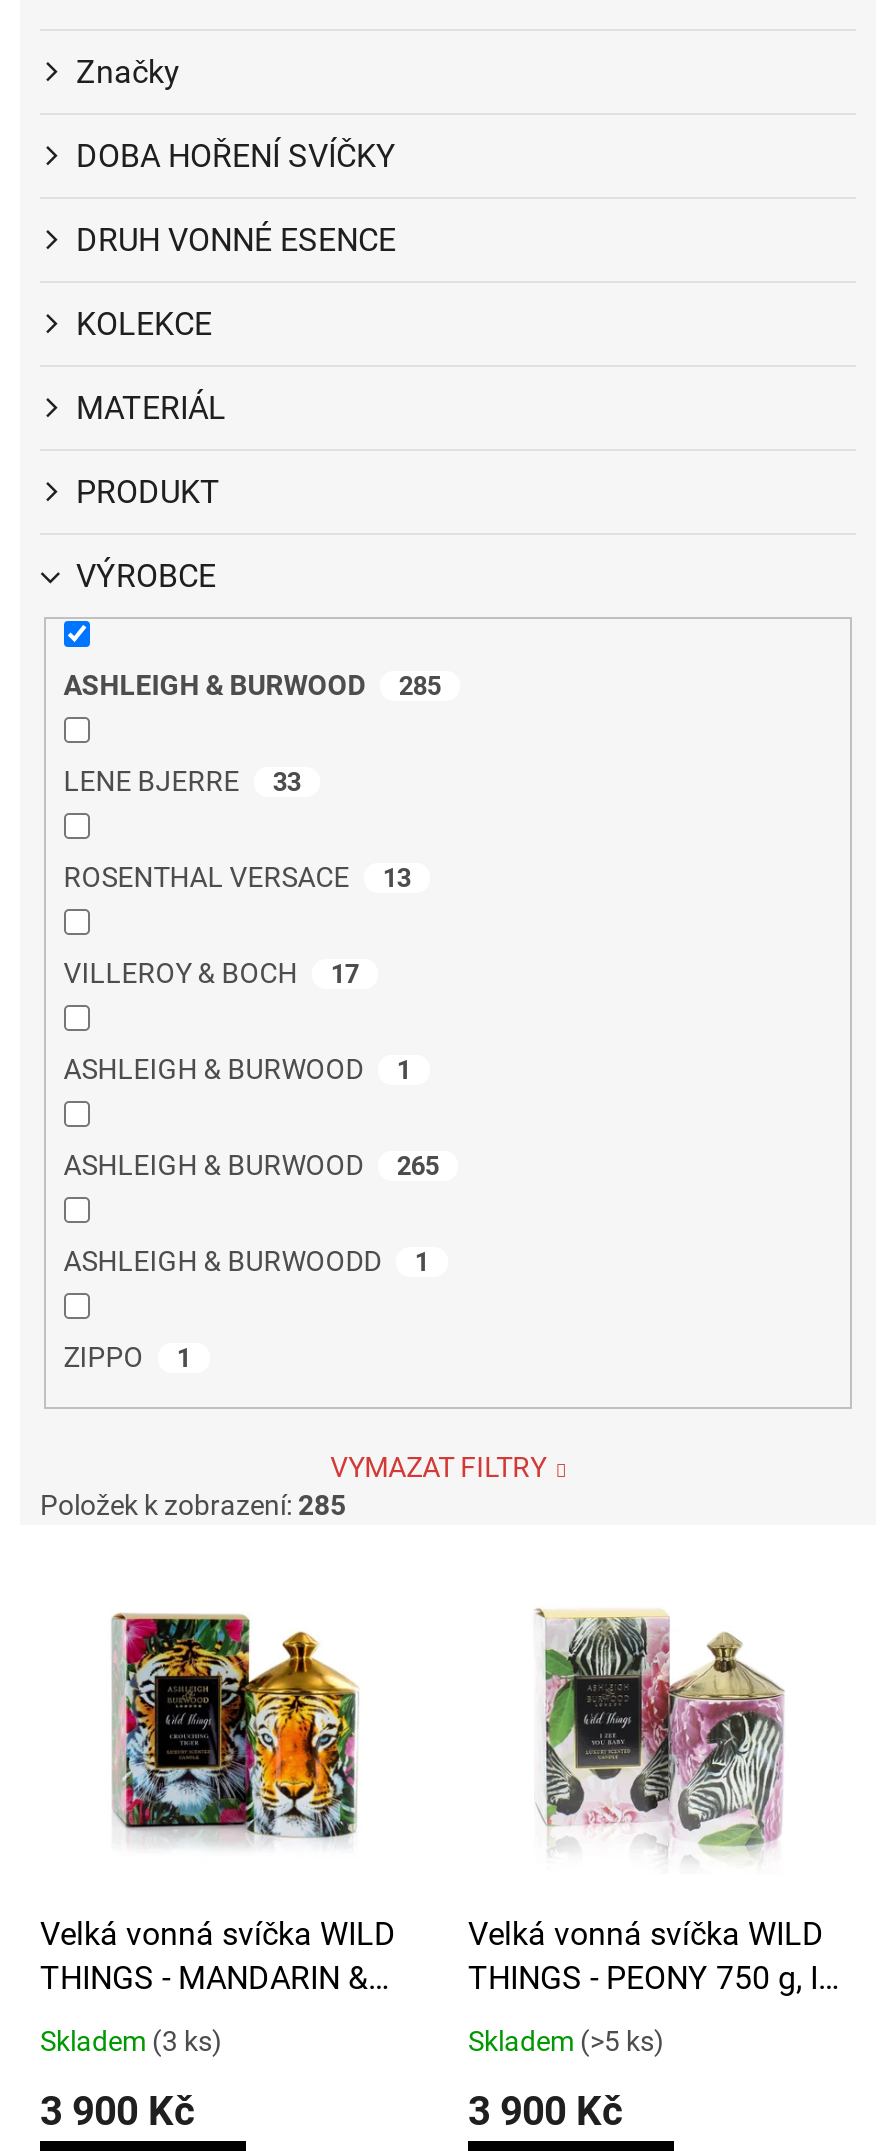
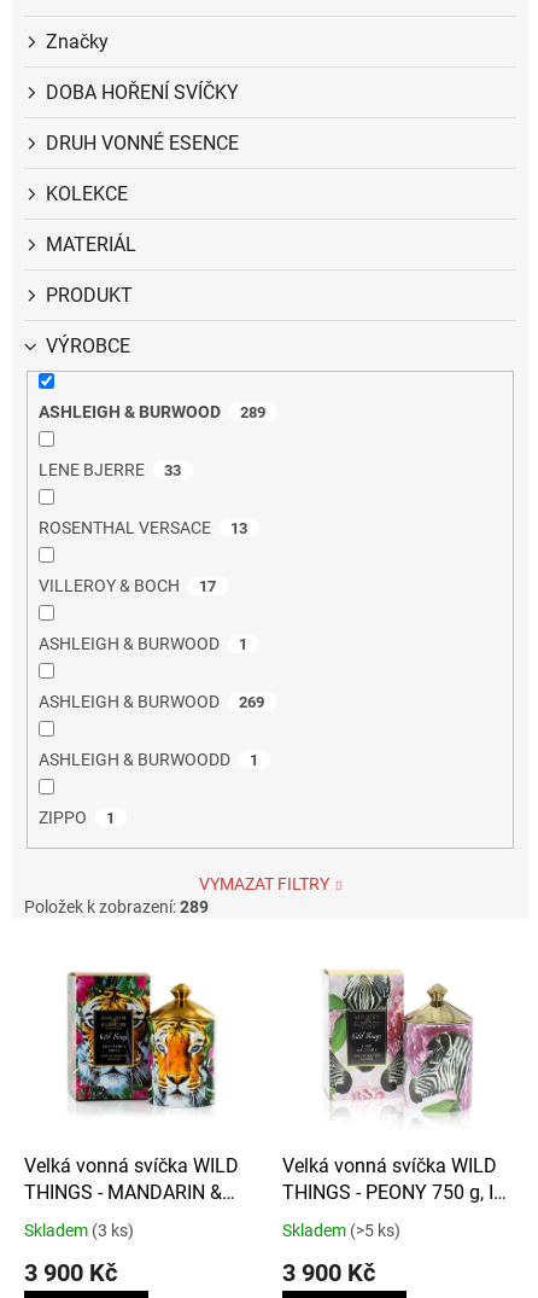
[399,671,441,701] 285 -> [241,403,266,421] 289
[64,1149,439,1181] ASHLEIGH & BURWOOD 265 -> [38,692,265,711] ASHLEIGH & BURWOOD 269
[40,1490,346,1522] Položek k zobrazení: 285 -> [24,898,209,917] Položek k zobrazení: 289

